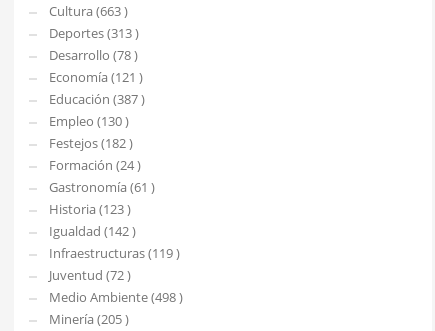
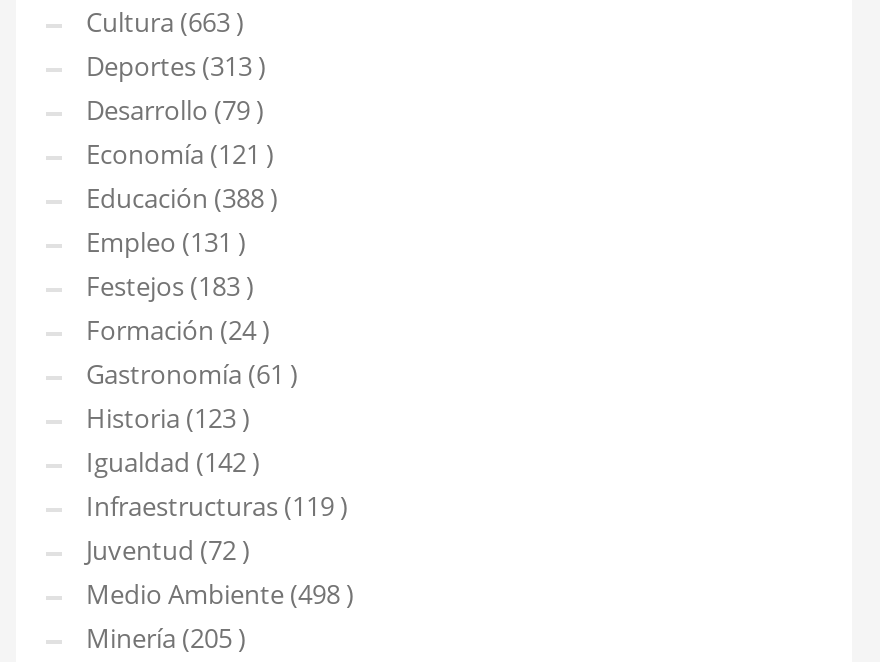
[49,46,138,64] Desarrollo (78 ) -> [86,93,264,129] Desarrollo (79 )
[49,90,145,108] Educación (387 ) -> [86,181,278,217] Educación (388 )
[49,112,129,130] Empleo (130 ) -> [86,225,246,261] Empleo (131 )
[49,134,133,152] Festejos (182 ) -> [86,269,254,305] Festejos (183 )

